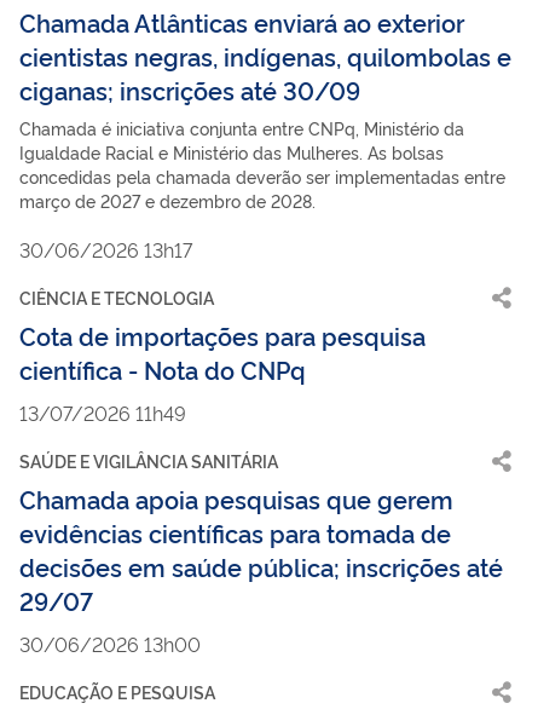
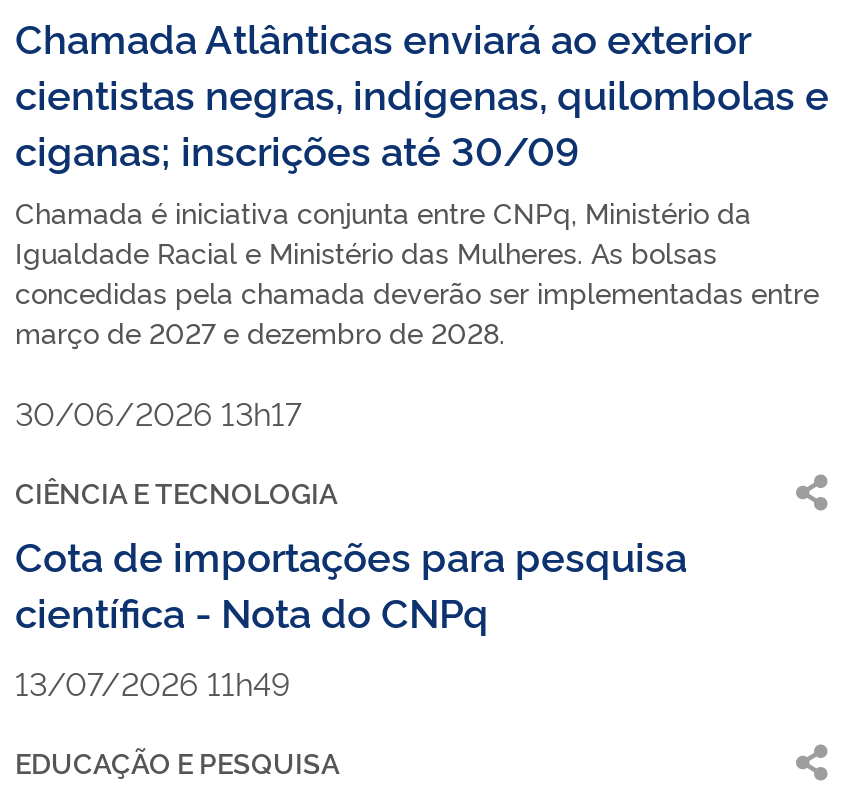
[19,449,503,657] SAÚDE E VIGILÂNCIA SANITÁRIA | Chamada apoia pesquisas que gerem | evidências científicas para tomada de | decisões em saúde pública; inscrições até | 29/07 | 30/06/2026 13h00 -> none

